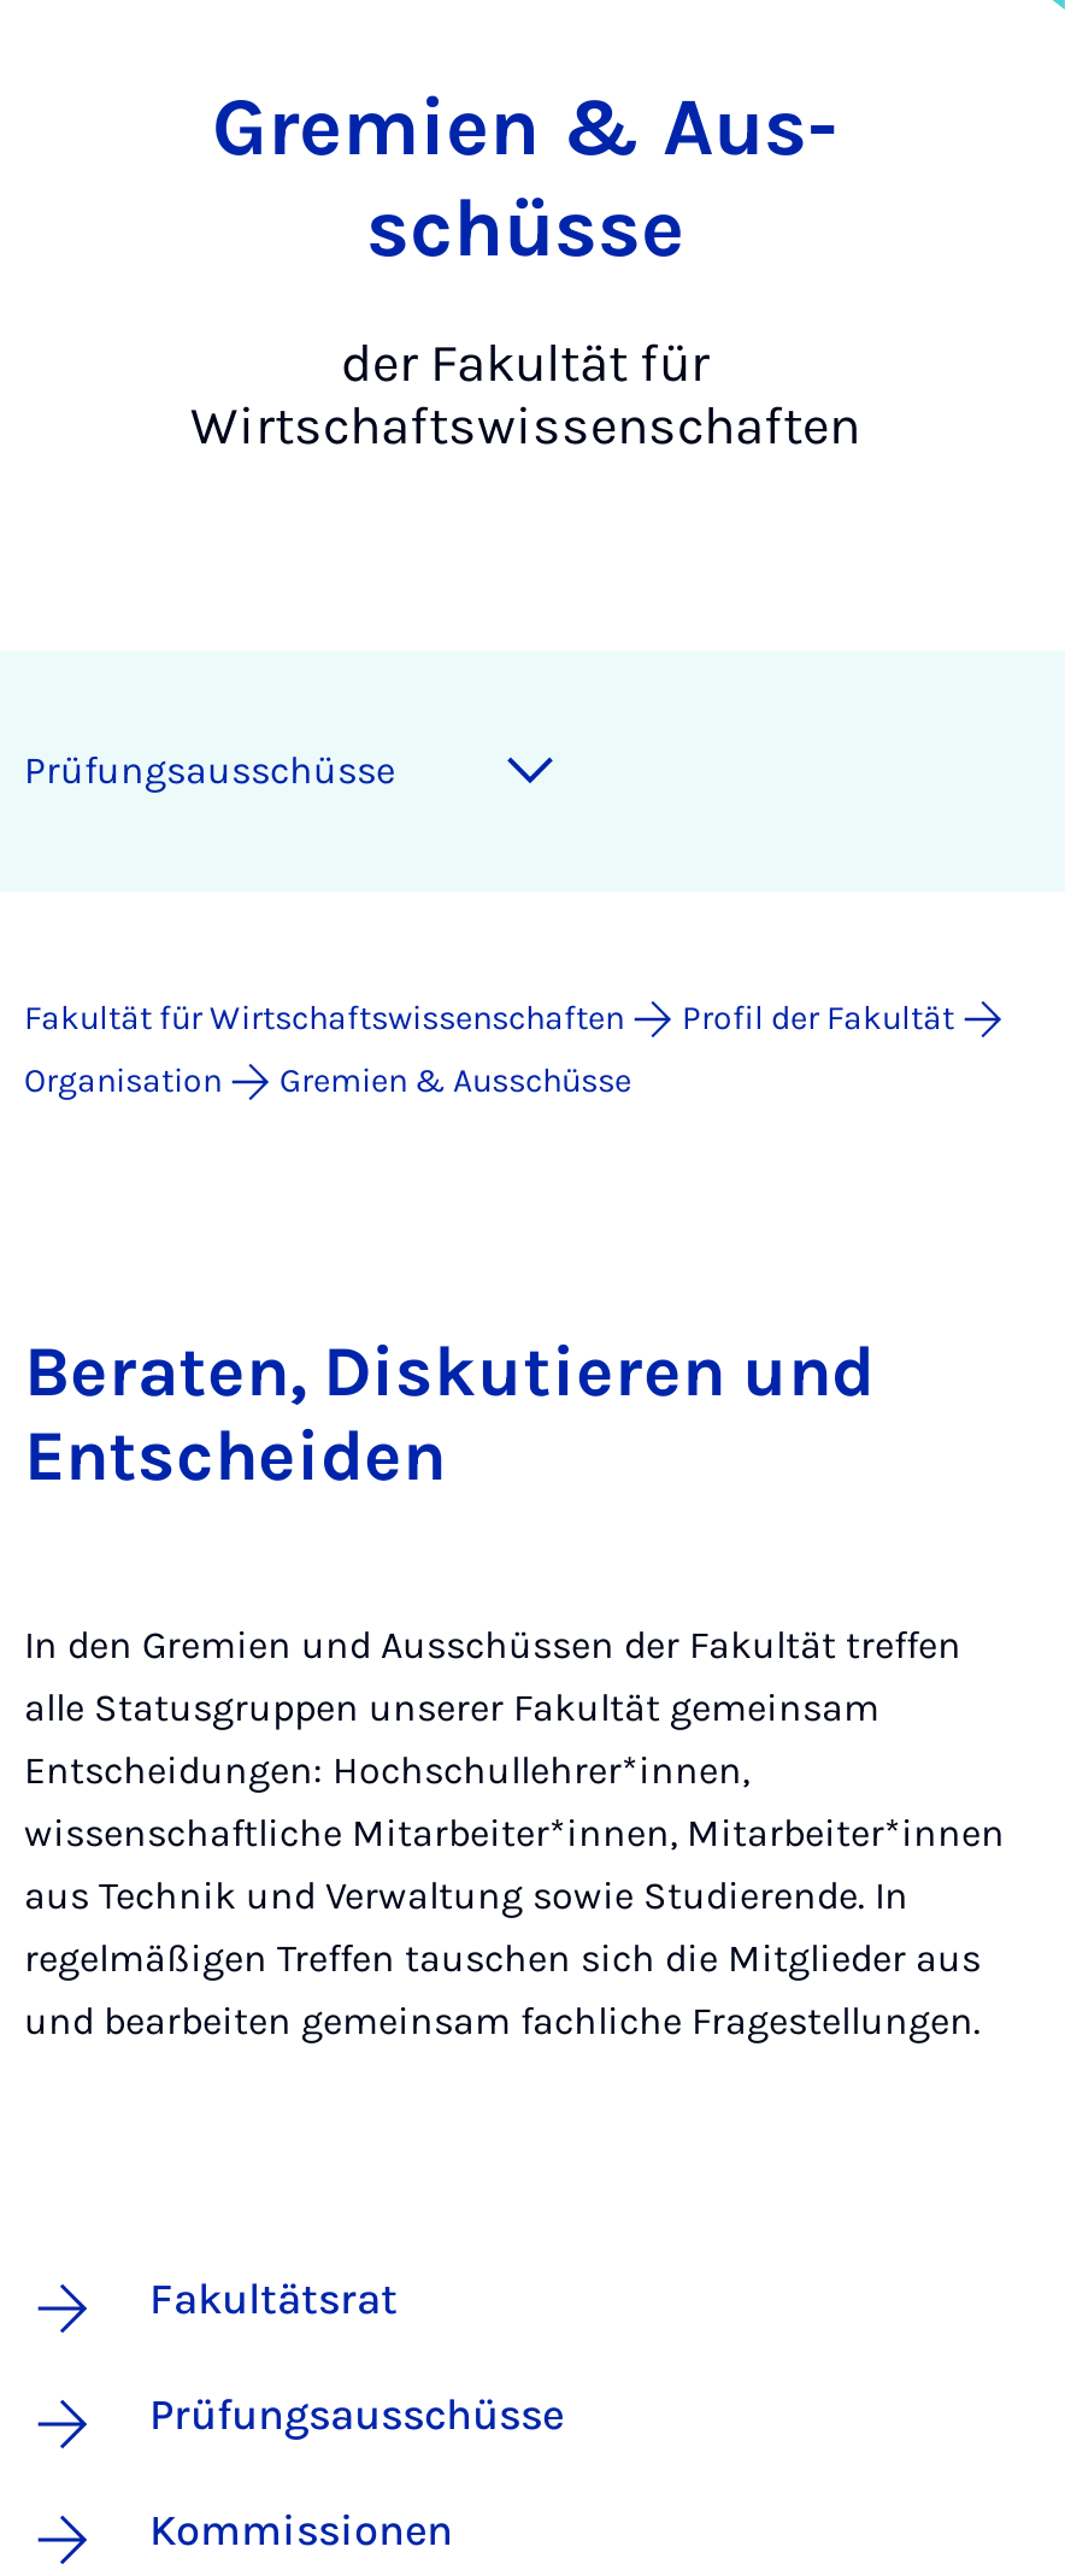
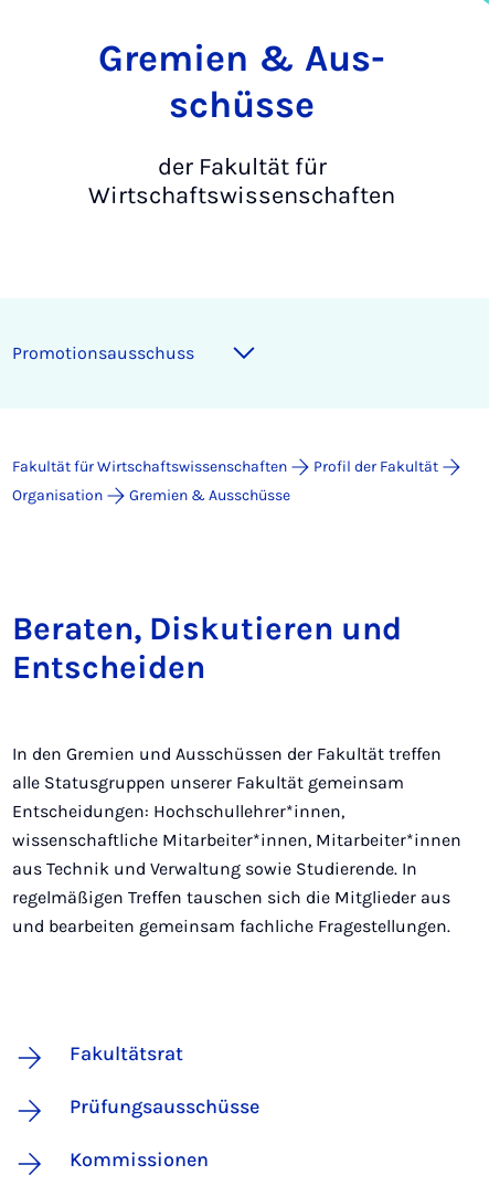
[24,747,395,793] Prüfungsausschüsse -> [12,342,194,363] Promotionsausschuss

